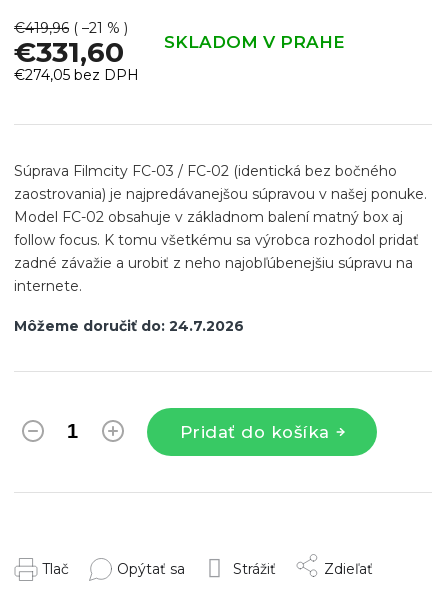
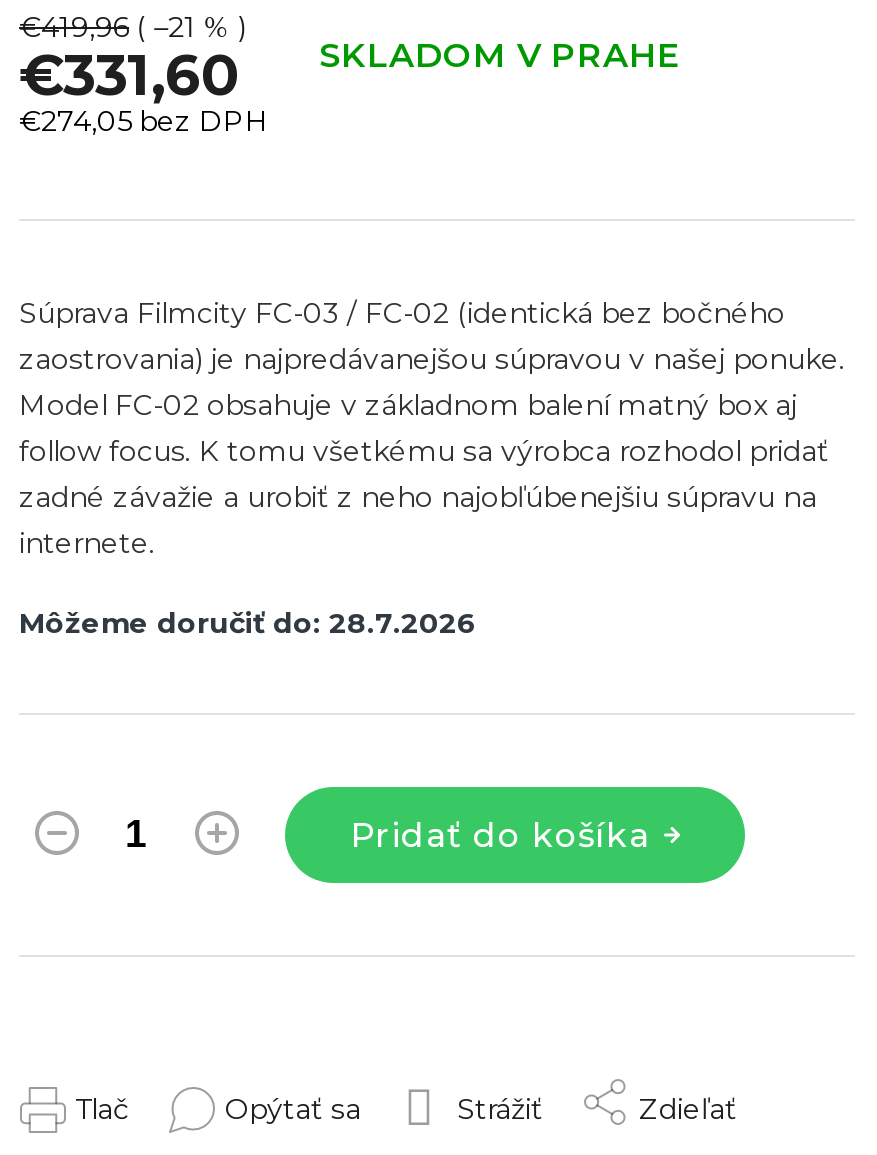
[14,316,244,334] Môžeme doručiť do: 24.7.2026 -> [19,604,477,640] Môžeme doručiť do: 28.7.2026

